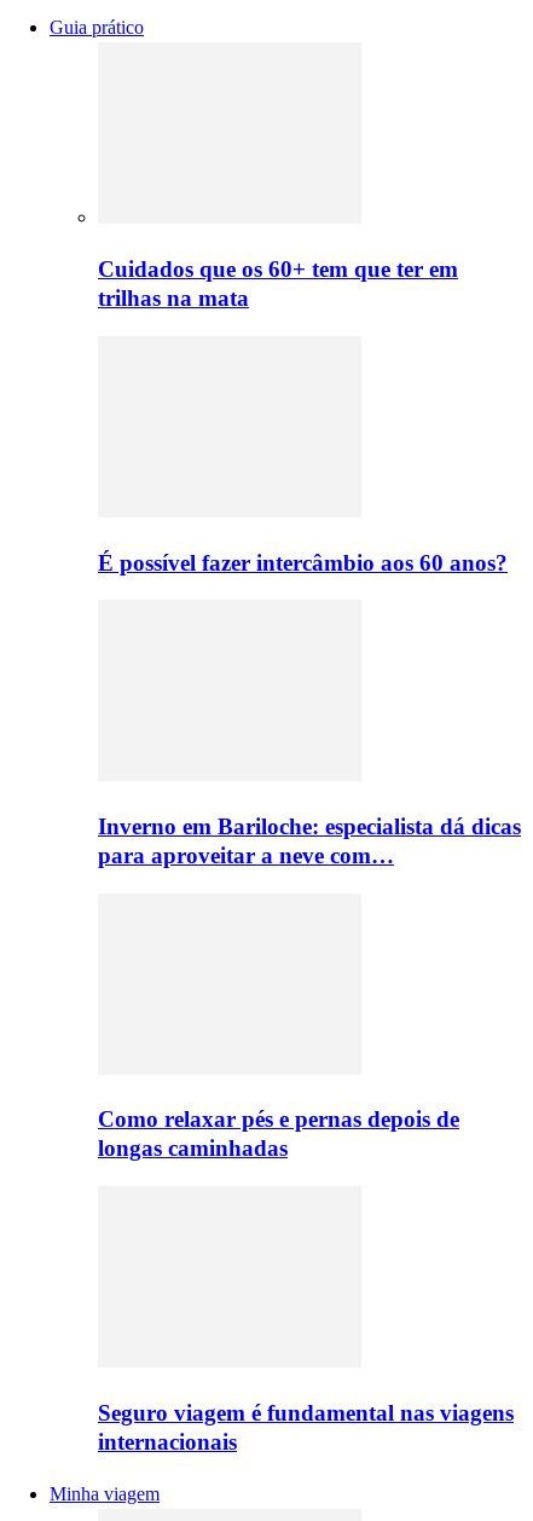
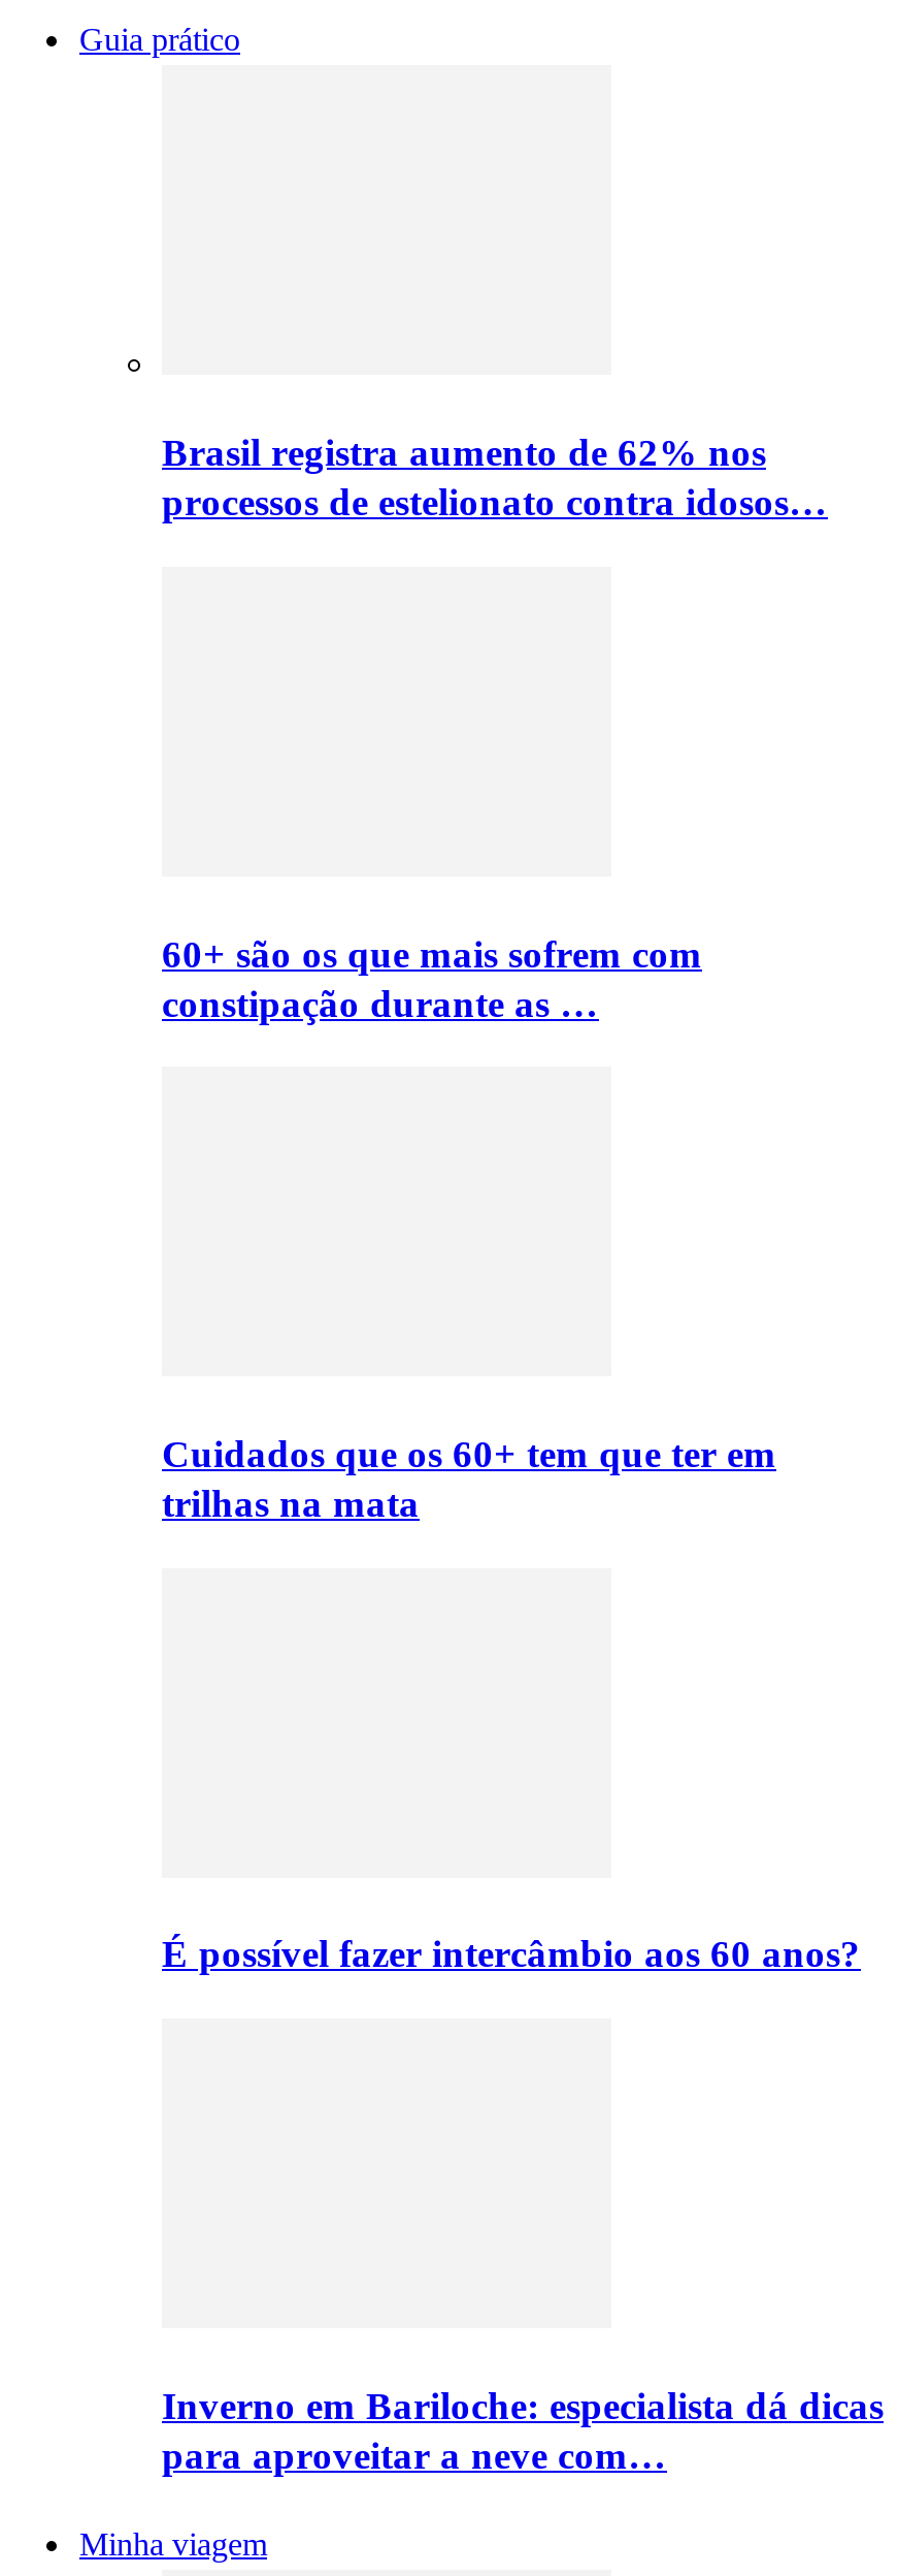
none -> [162,431,828,524] Brasil registra aumento de 62% nos | processos de estelionato contra idosos…
none -> [162,931,702,1024] 60+ são os que mais sofrem com | constipação durante as …
moved [98,256,521,868] -> [162,1432,884,2476]: Cuidados que os 60+ tem que ter em | trilhas na mata | É possível fazer intercâmbio aos 60 anos? | Inverno em Bariloche: especialista dá dicas | para aproveitar a neve com…
[98,1107,459,1161] Como relaxar pés e pernas depois de | longas caminhadas -> none
[98,1400,514,1454] Seguro viagem é fundamental nas viagens | internacionais -> none

